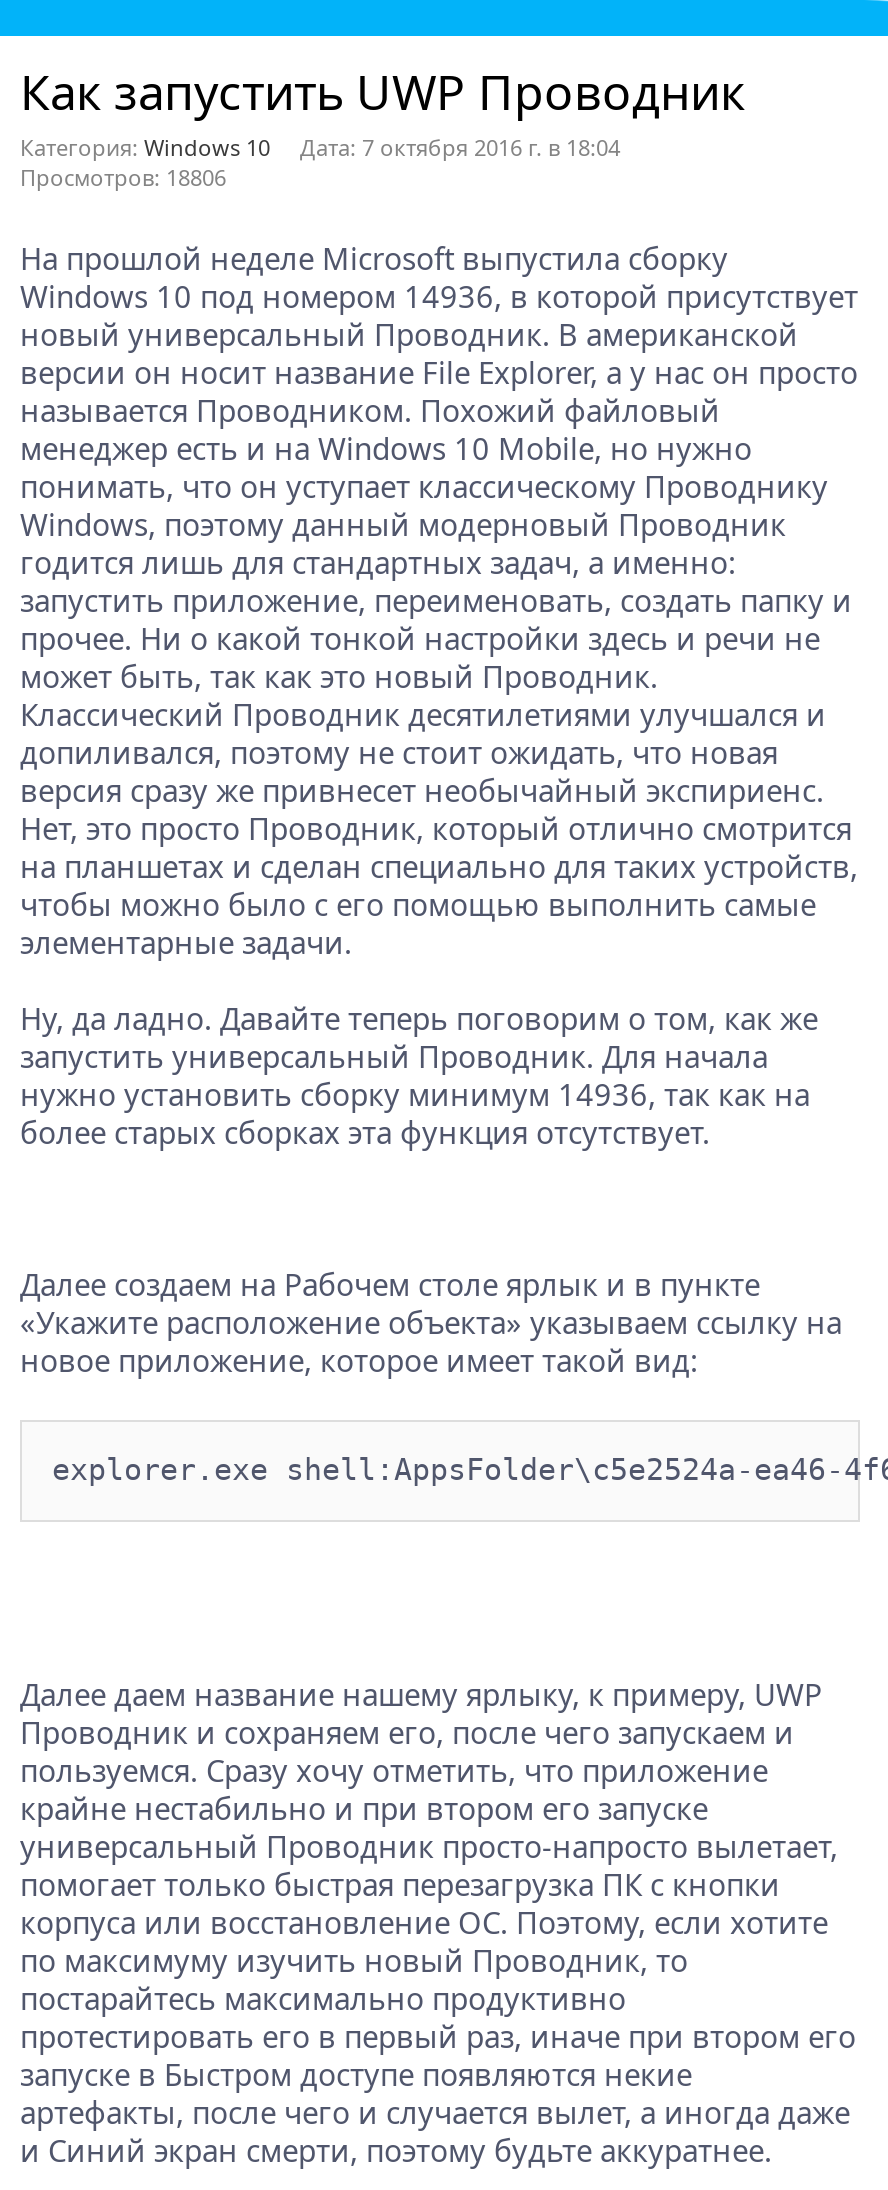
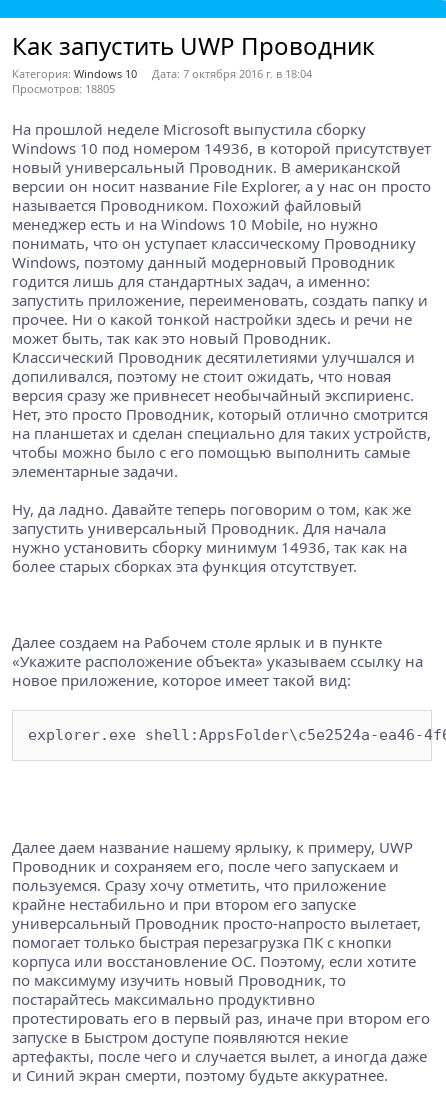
[20,161,226,191] Просмотров: 18806 -> [12,80,115,95] Просмотров: 18805

